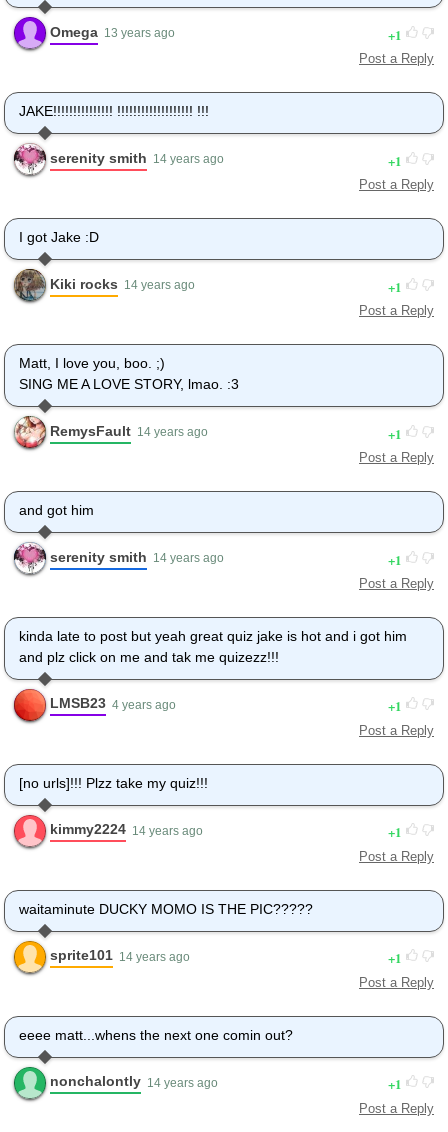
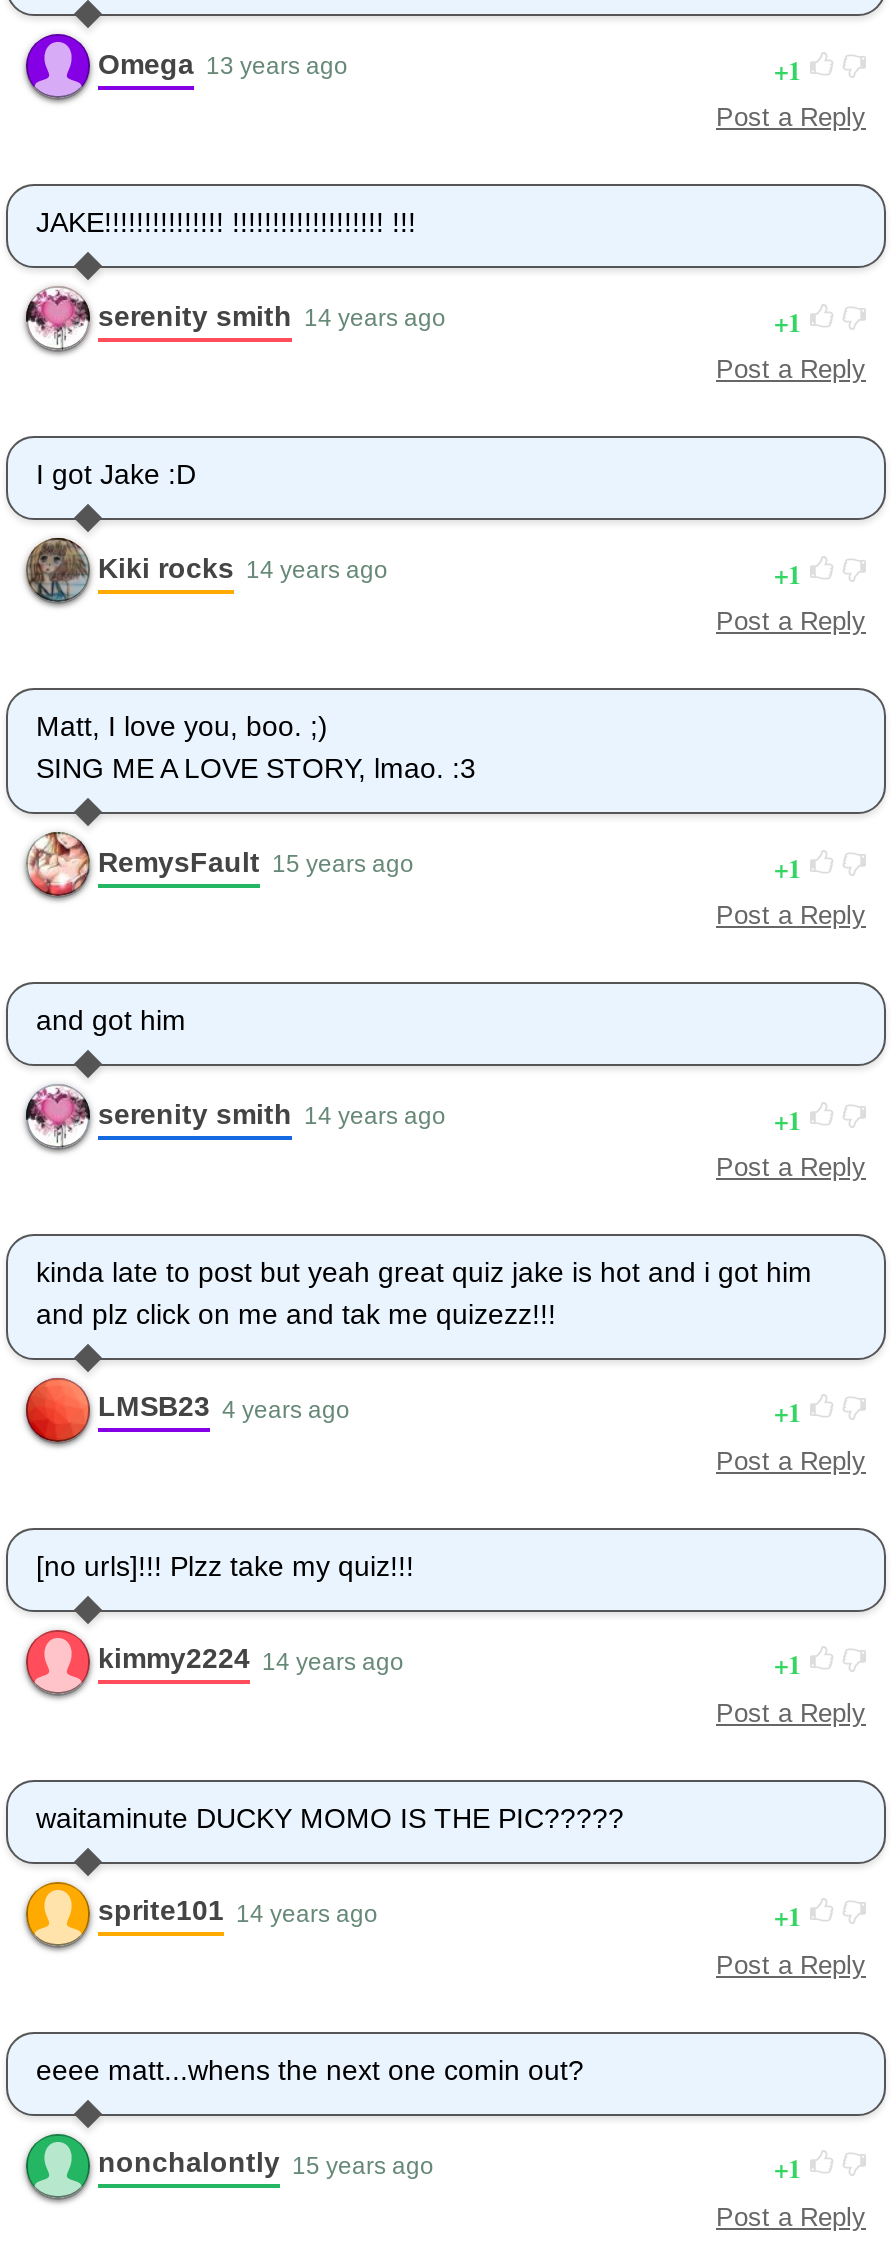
[50,423,208,439] RemysFault 14 years ago -> [98,845,414,878] RemysFault 15 years ago
[50,1073,218,1090] nonchalontly 14 years ago -> [98,2147,434,2180] nonchalontly 15 years ago

